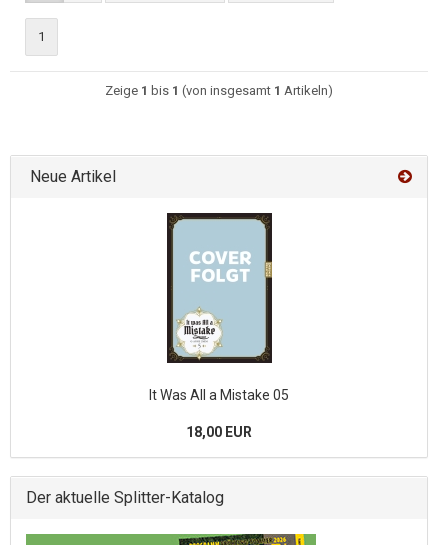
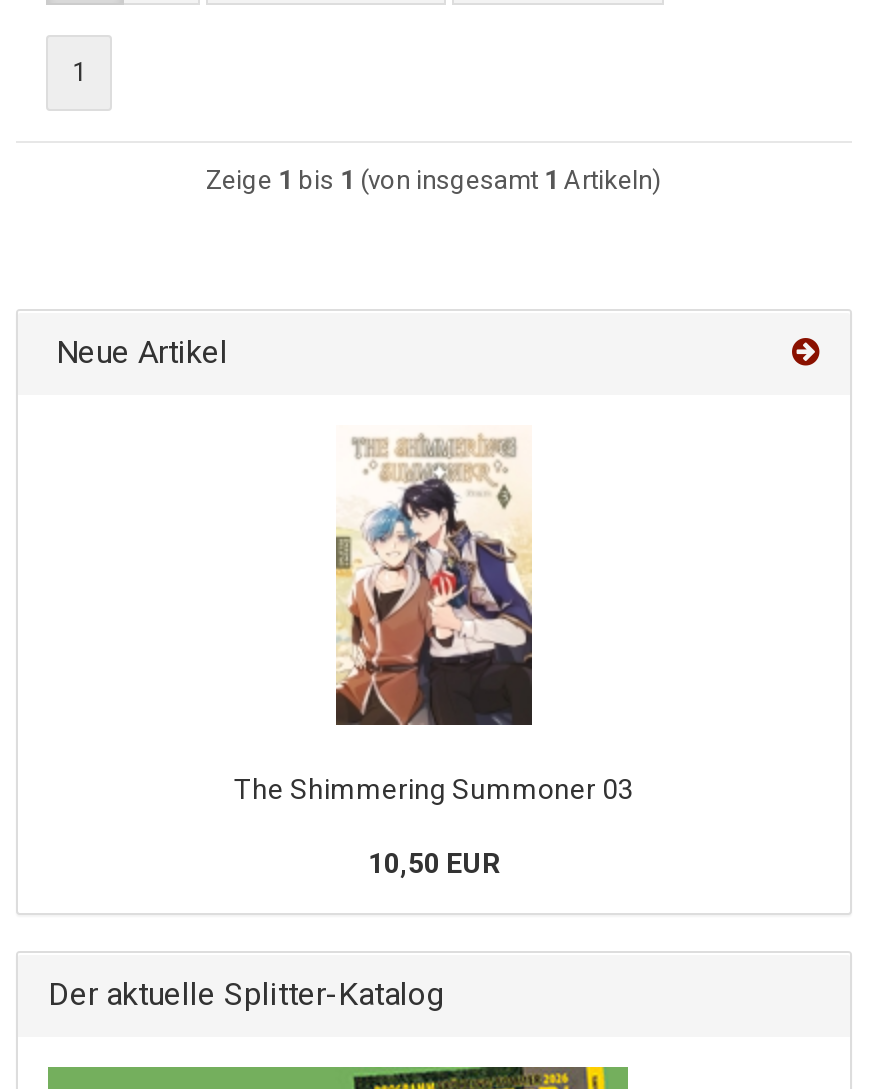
[149,212,289,403] [image] | It Was All a Mistake 05 -> [234,425,634,805] [image] | The Shimmering Summoner 03
[186,424,252,440] 18,00 EUR -> [368,847,500,879] 10,50 EUR

